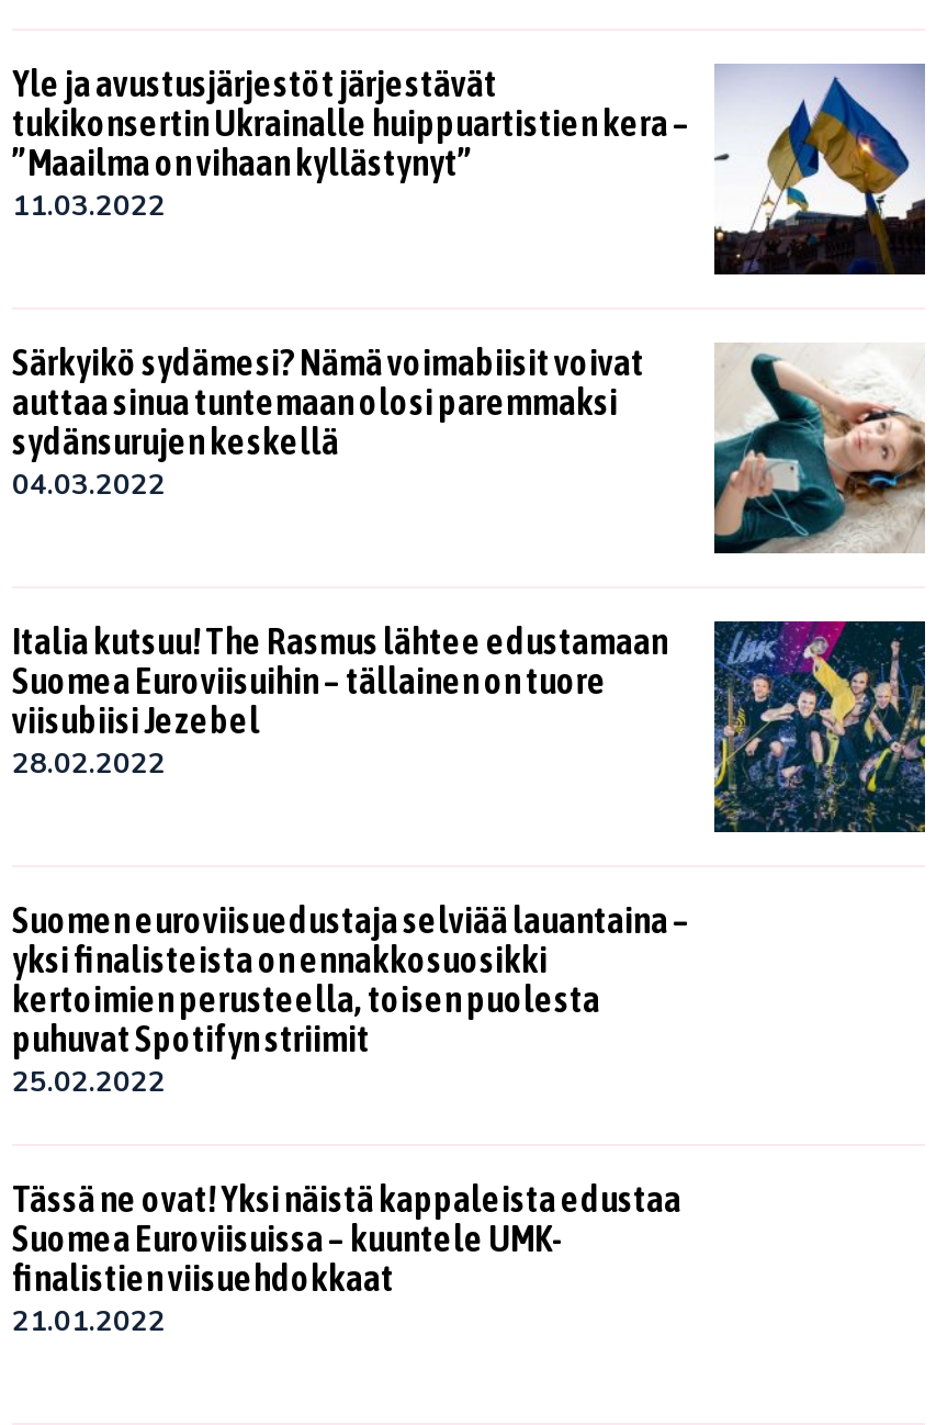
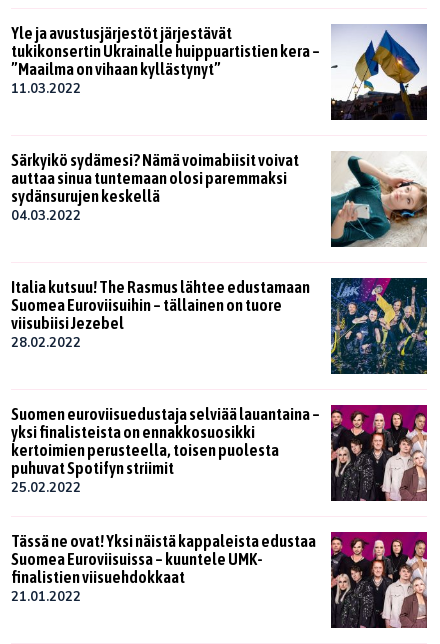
none -> [330,404,428,502] [image]
none -> [330,531,428,629] [image]

